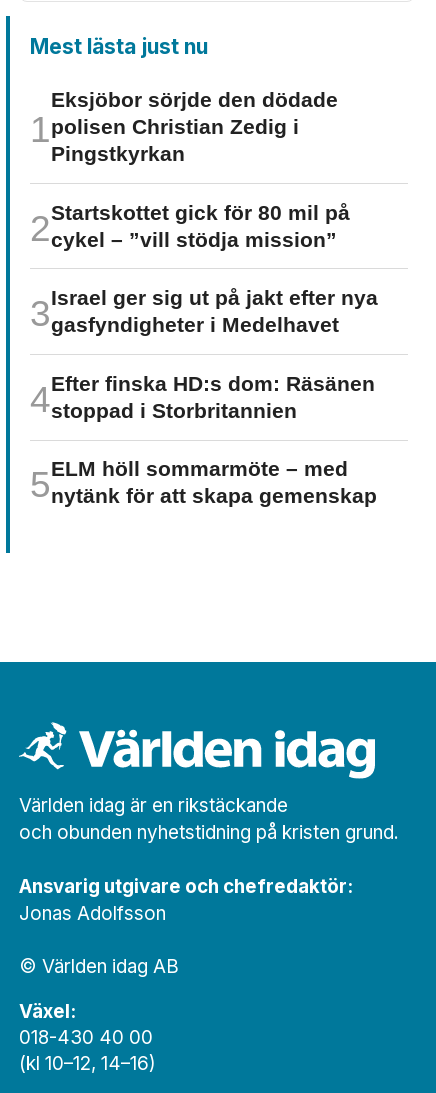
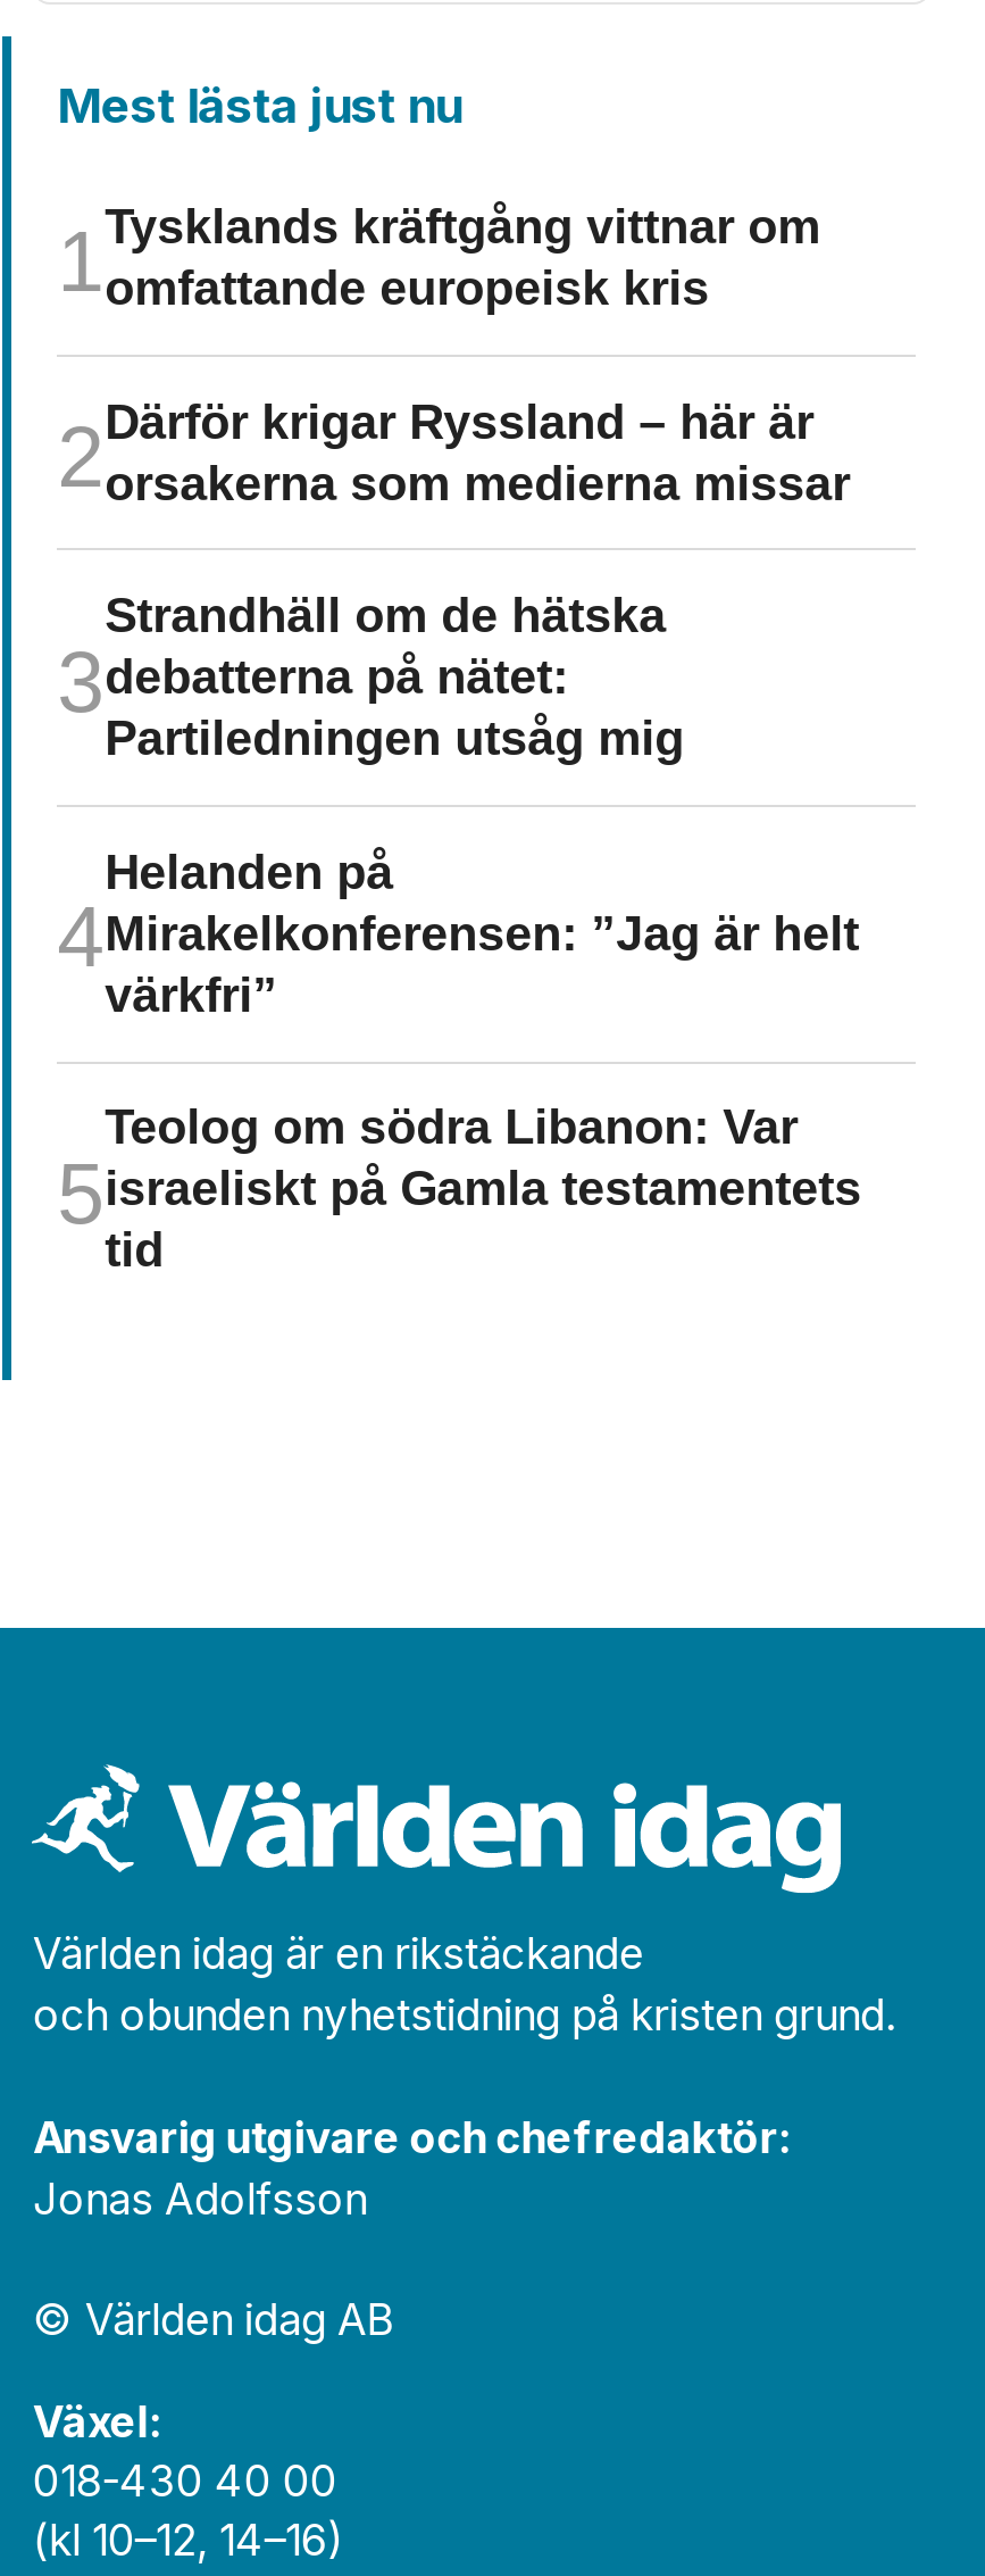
[51,88,338,166] Eksjöbor sörjde den dödade | polisen Christian Zedig i | Pingstkyrkan -> [105,201,821,316] Tysklands kräftgång vittnar om | omfattande europeisk kris
[51,201,350,252] Startskottet gick för 80 mil på | cykel – ”vill stödja mission” -> [105,395,850,511] Därför krigar Ryssland – här är | orsakerna som medierna missar
[51,286,378,337] Israel ger sig ut på jakt efter nya | gasfyndigheter i Medelhavet -> [105,590,684,767] Strandhäll om de hätska | debatterna på nätet: | Partiledningen utsåg mig
[51,372,375,423] Efter finska HD:s dom: Räsänen | stoppad i Storbritannien -> [105,846,859,1023] Helanden på | Mirakelkonferensen: ”Jag är helt | värkfri”
[51,457,377,508] ELM höll sommarmöte – med | nytänk för att skapa gemenskap -> [105,1102,862,1279] Teolog om södra Libanon: Var | israeliskt på Gamla testamentets | tid

